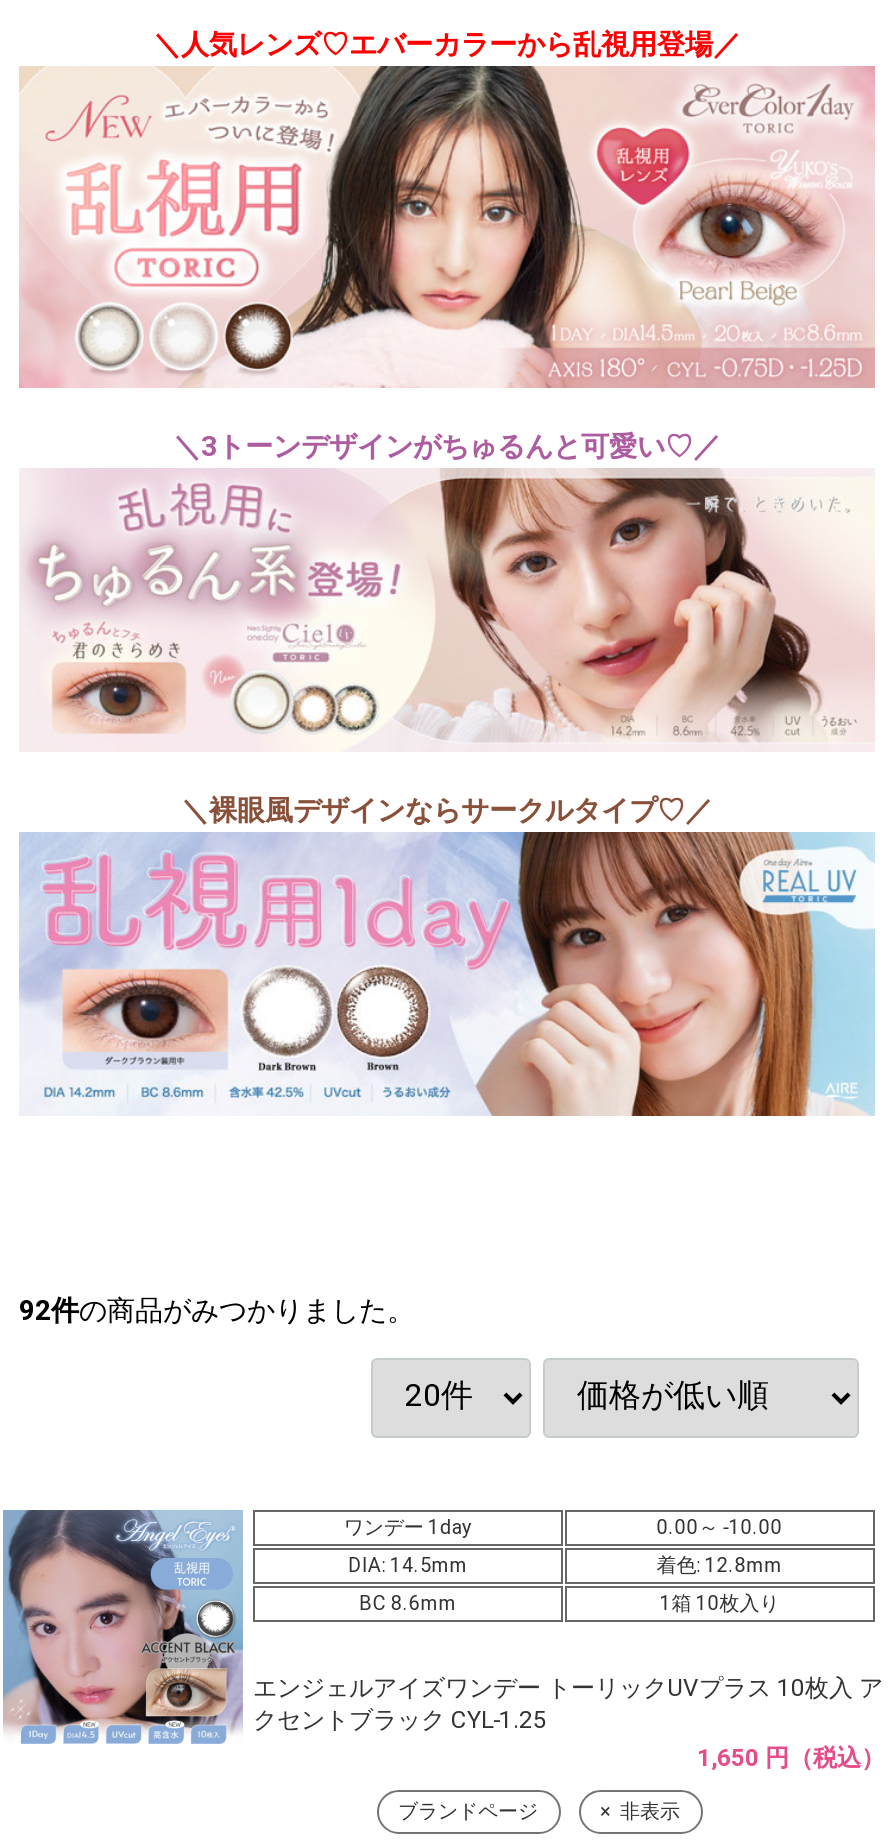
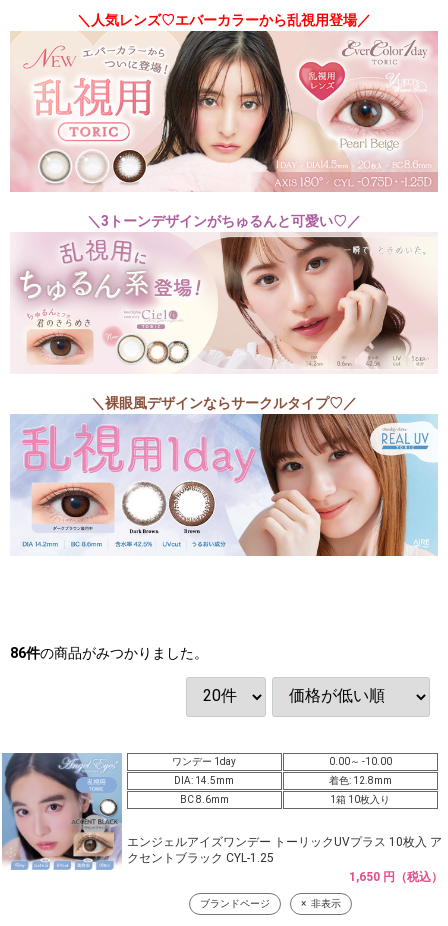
[19,1293,415,1325] 92件の商品がみつかりました。 -> [10,645,208,661] 86件の商品がみつかりました。

